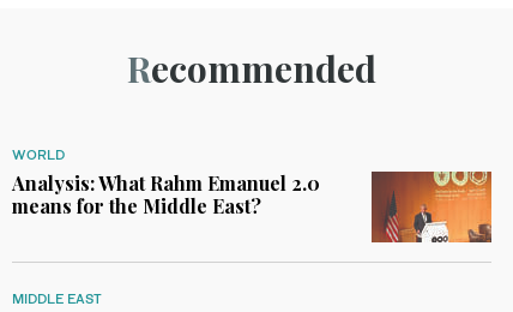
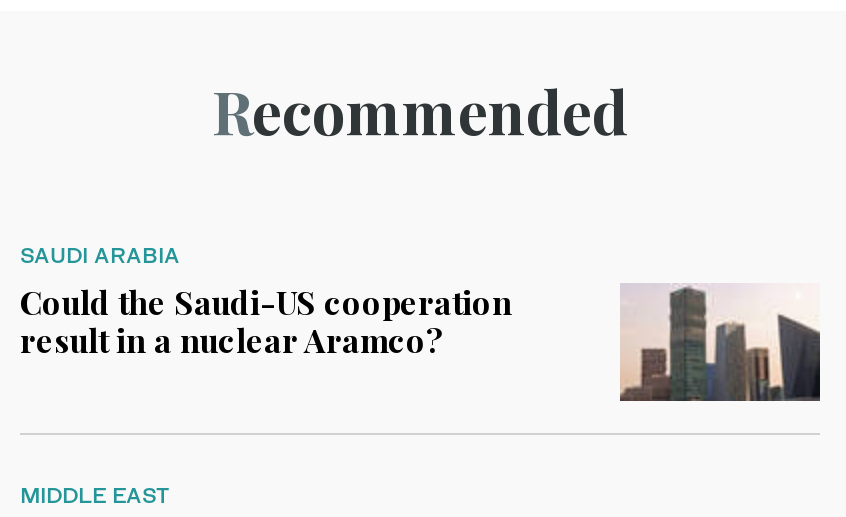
[12,146,320,218] WORLD | Analysis: What Rahm Emanuel 2.0 | means for the Middle East? -> [20,241,512,361] SAUDI ARABIA | Could the Saudi-US cooperation | result in a nuclear Aramco?
[370,170,493,244] [image] -> [620,283,822,403] [image]

